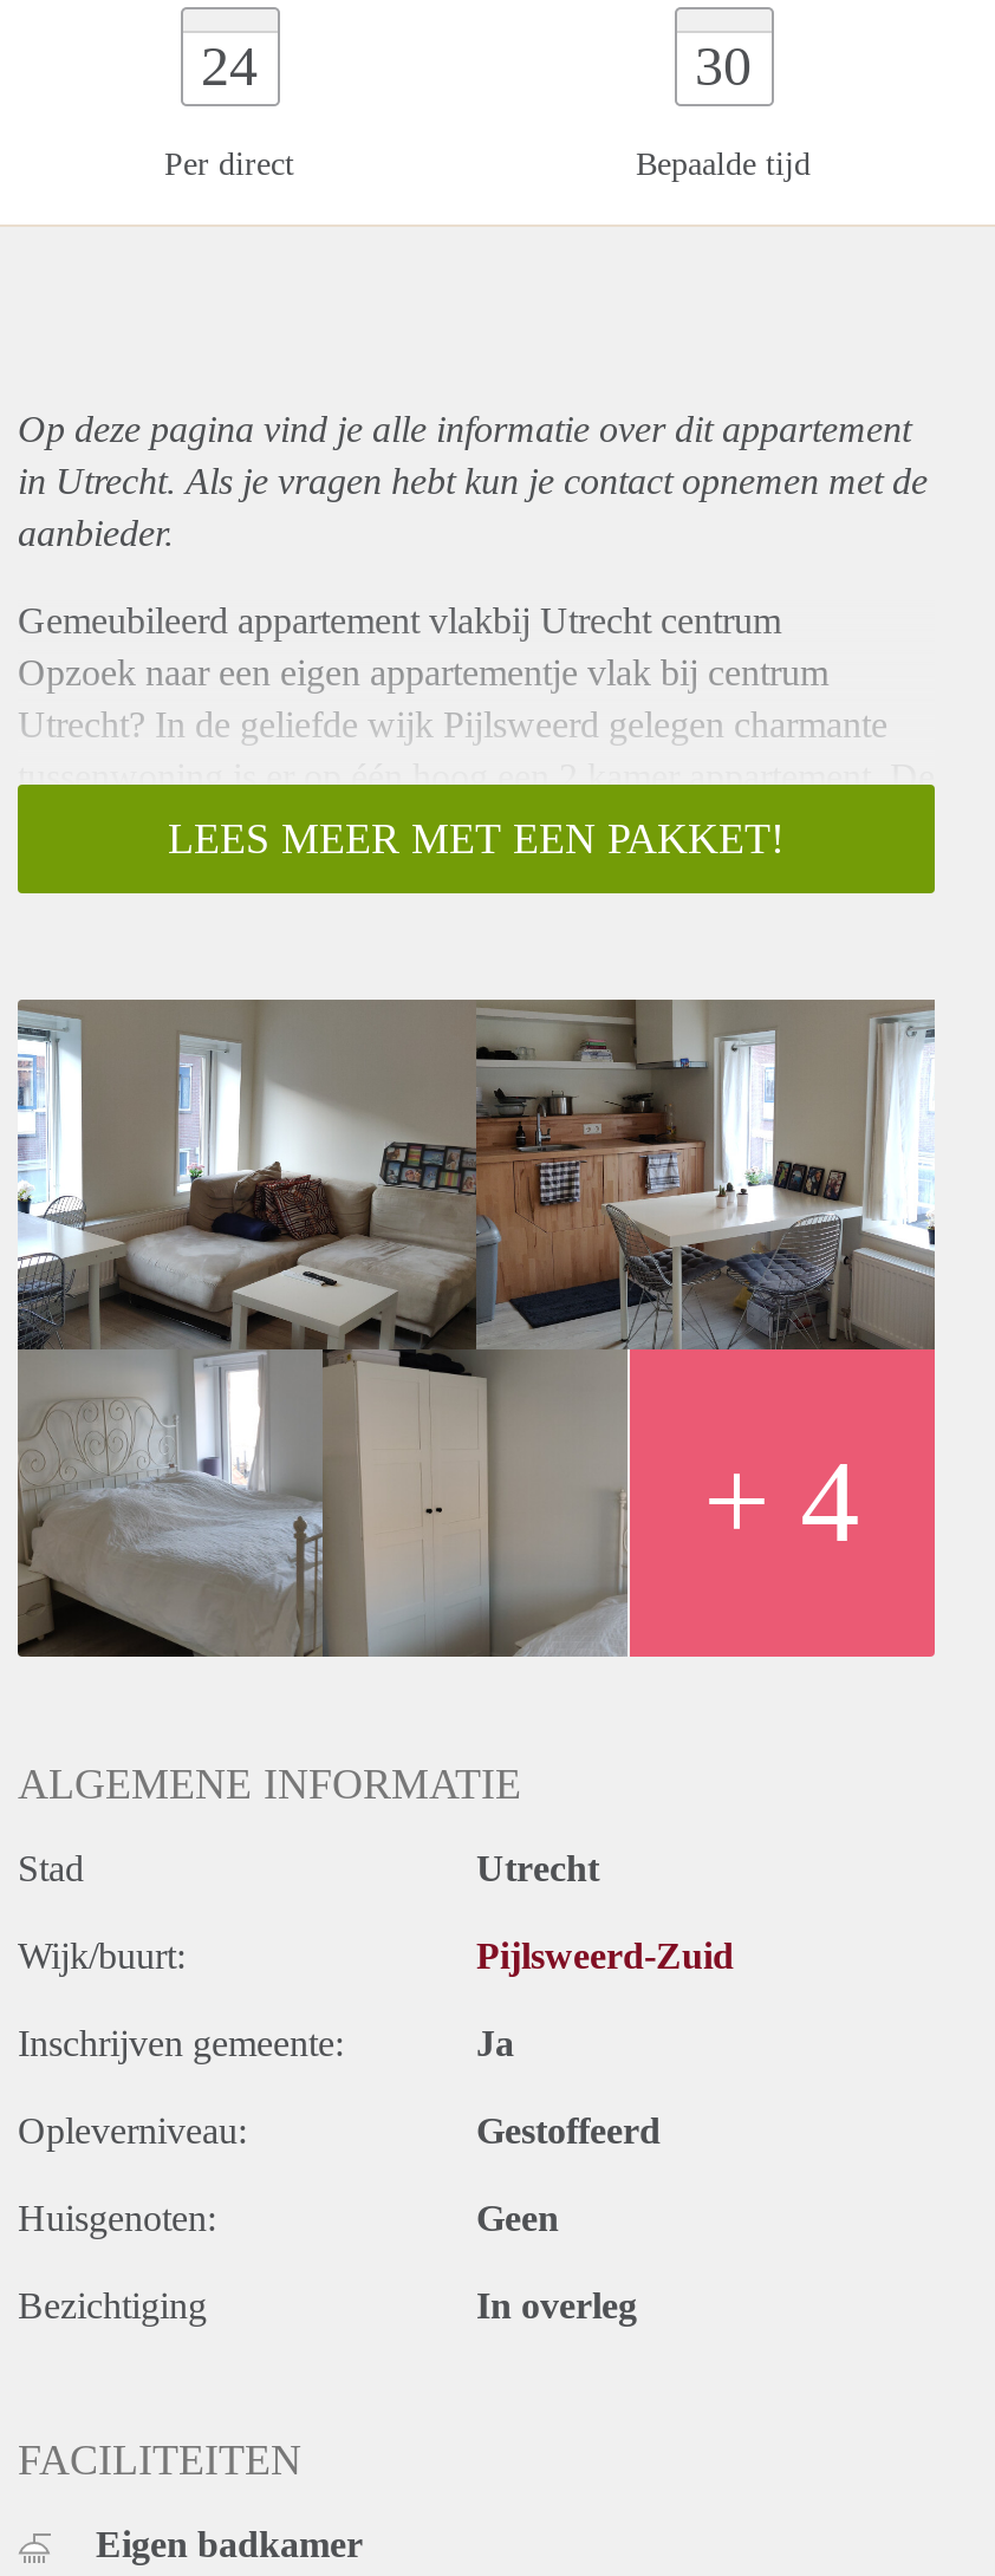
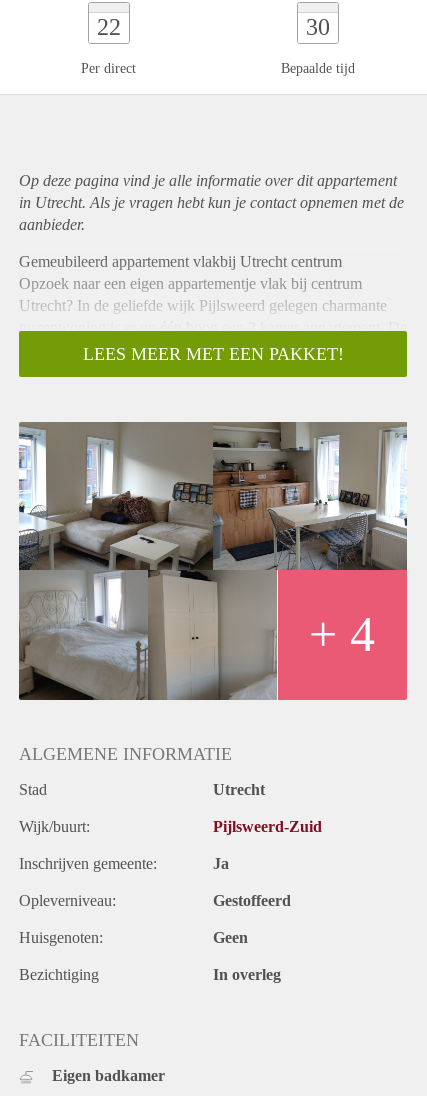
[201,36,258,98] 24 -> [96,14,120,40] 22

